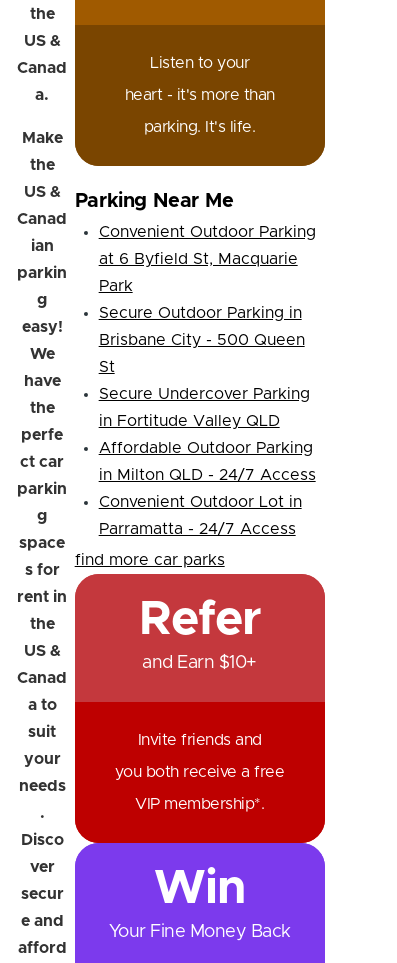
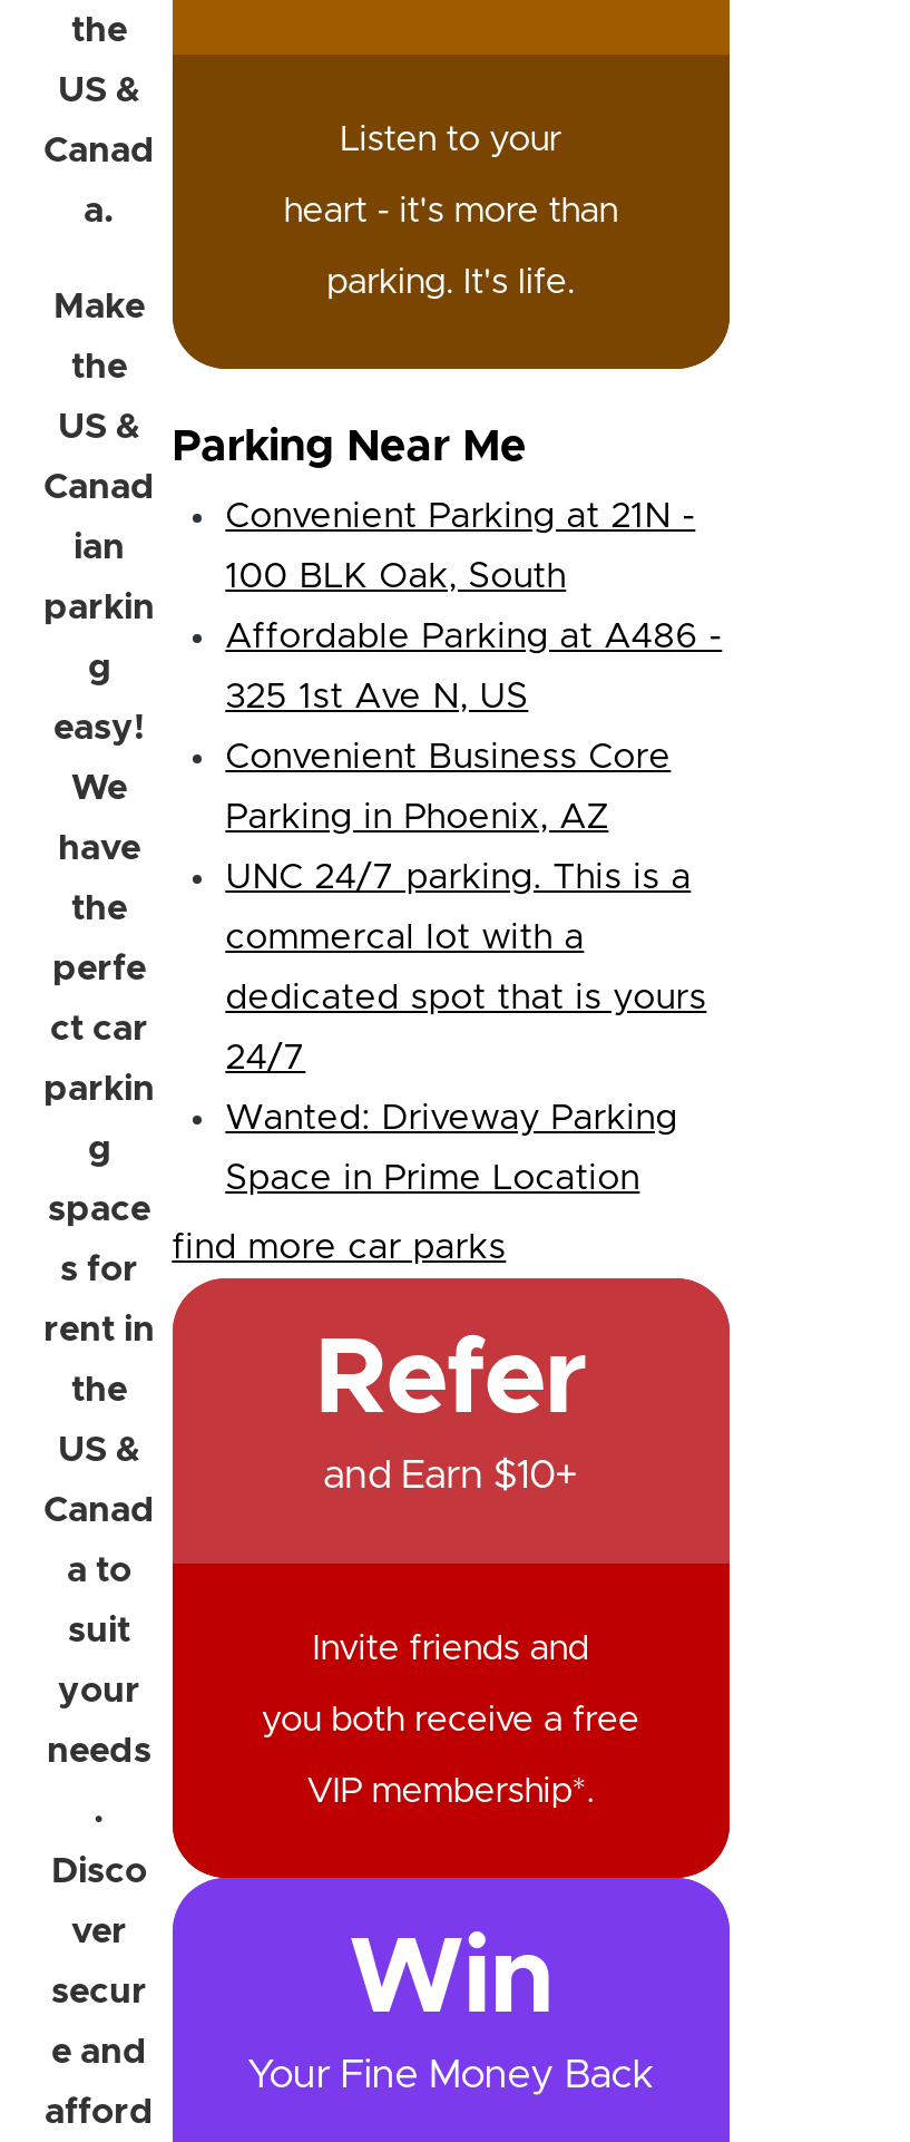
[99,224,316,240] Convenient Outdoor Parking -> [225,497,695,533] Convenient Parking at 21N -
[99,251,298,267] at 6 Byfield St, Macquarie -> [225,557,566,593] 100 BLK Oak, South
[99,278,133,294] Park -> [225,618,722,653] Affordable Parking at A486 -
[99,305,302,321] Secure Outdoor Parking in -> [225,678,528,713] 325 1st Ave N, US
[99,332,305,348] Brisbane City - 500 Queen -> [225,738,671,774] Convenient Business Core
[99,359,115,375] St -> [225,798,609,834] Parking in Phoenix, AZ
[99,386,310,402] Secure Undercover Parking -> [225,858,691,894] UNC 24/7 parking. This is a
[99,413,280,429] in Fortitude Valley QLD -> [225,919,584,954] commercal lot with a
[99,440,313,456] Affordable Outdoor Parking -> [225,979,707,1014] dedicated spot that is yours
[99,467,316,483] in Milton QLD - 24/7 Access -> [225,1039,306,1075] 24/7
[99,494,302,510] Convenient Outdoor Lot in -> [225,1099,678,1135] Wanted: Driveway Parking
[99,521,296,537] Parramatta - 24/7 Access -> [225,1159,640,1195] Space in Prime Location

